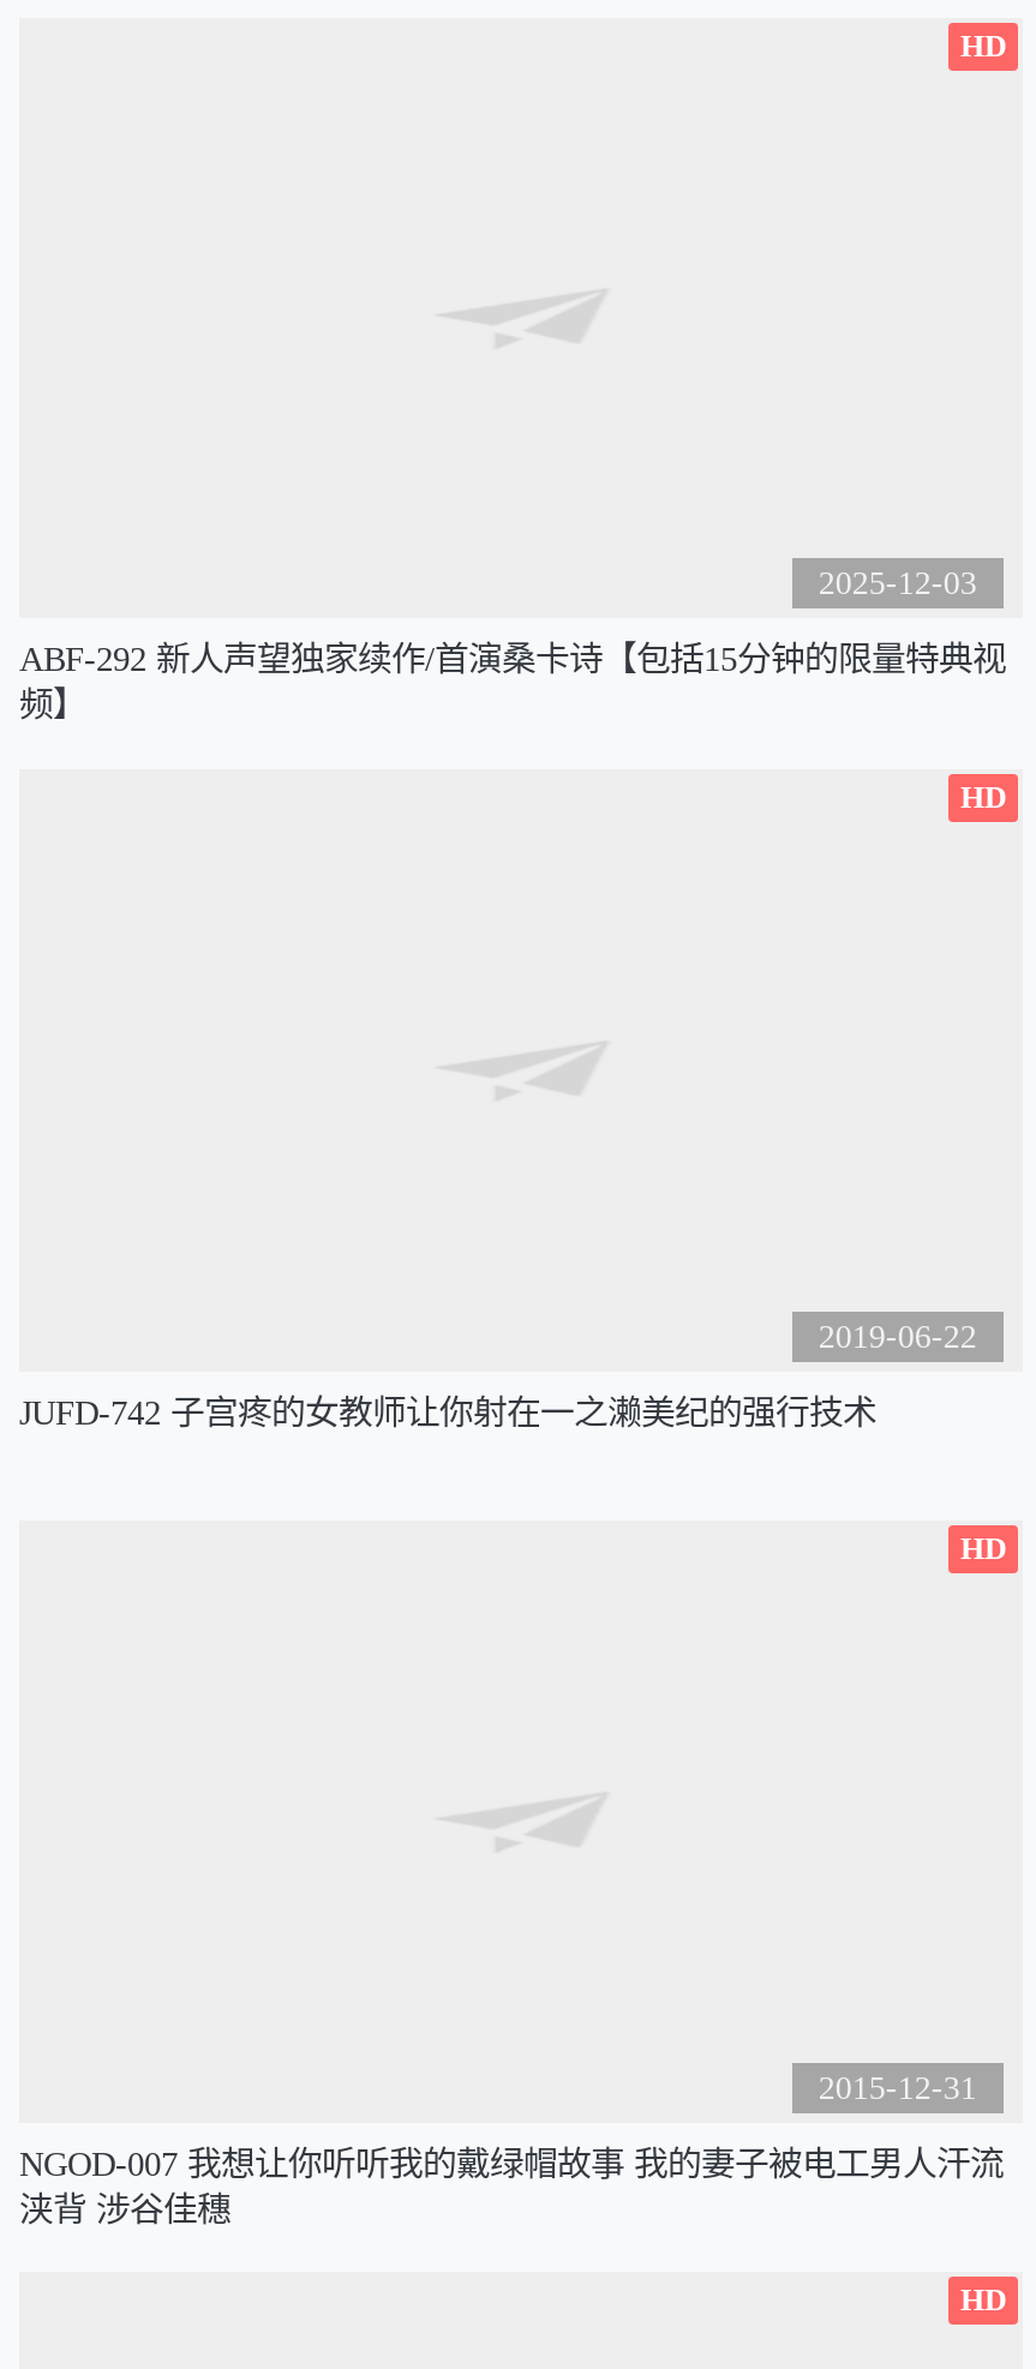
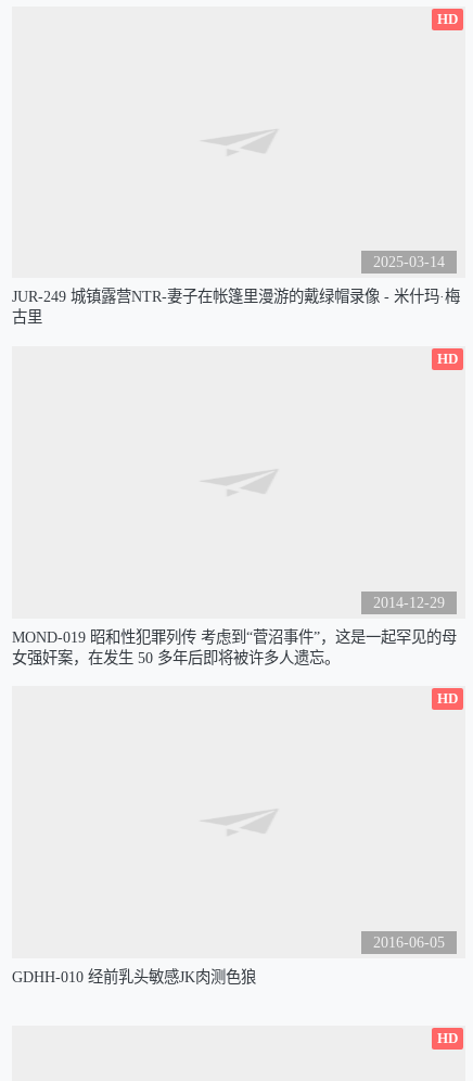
[818,566,977,602] 2025-12-03 -> [373,254,445,271] 2025-03-14
[19,641,1006,725] ABF-292 新人声望独家续作/首演桑卡诗【包括15分钟的限量特典视 | 频】 -> [12,288,460,326] JUR-249 城镇露营NTR-妻子在帐篷里漫游的戴绿帽录像 - 米什玛·梅 | 古里
[818,1318,977,1354] 2019-06-22 -> [373,594,445,611] 2014-12-29
[19,1392,876,1431] JUFD-742 子宫疼的女教师让你射在一之濑美纪的强行技术 -> [12,628,457,666] MOND-019 昭和性犯罪列传 考虑到“菅沼事件”，这是一起罕见的母 | 女强奸案，在发生 50 多年后即将被许多人遗忘。
[818,2069,977,2105] 2015-12-31 -> [373,934,445,950] 2016-06-05
[19,2144,1004,2228] NGOD-007 我想让你听听我的戴绿帽故事 我的妻子被电工男人汗流 | 浃背 涉谷佳穗 -> [12,968,256,985] GDHH-010 经前乳头敏感JK肉测色狼

